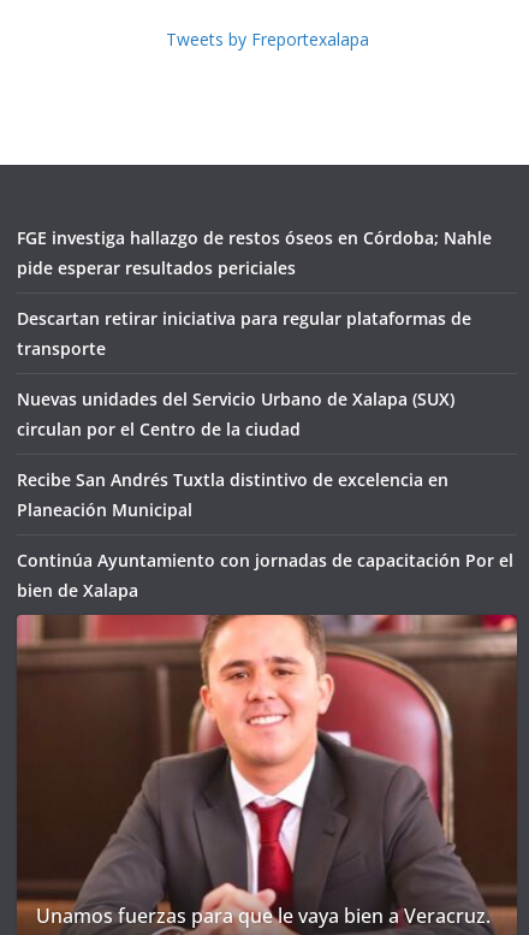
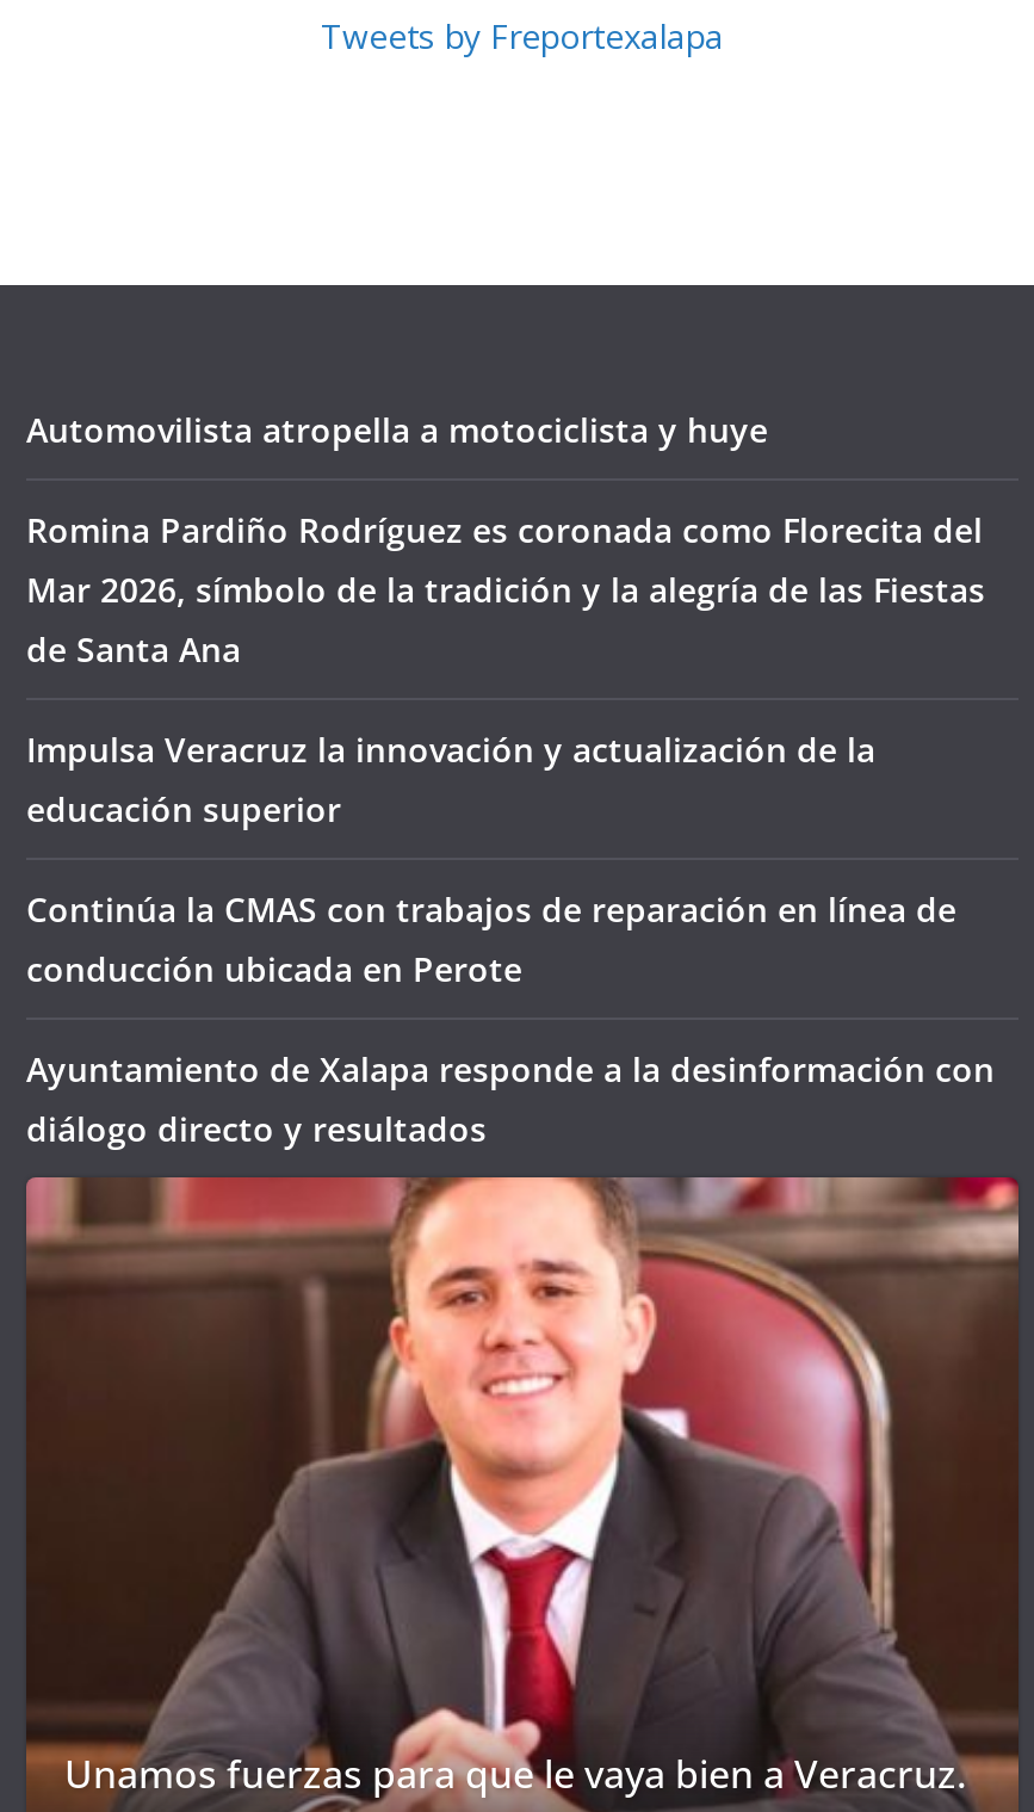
[17,226,492,279] FGE investiga hallazgo de restos óseos en Córdoba; Nahle | pide esperar resultados periciales -> [26,407,768,453] Automovilista atropella a motociclista y huye
[17,307,471,360] Descartan retirar iniciativa para regular plataformas de | transporte -> [26,507,985,672] Romina Pardiño Rodríguez es coronada como Florecita del | Mar 2026, símbolo de la tradición y la alegría de las Fiestas | de Santa Ana
[17,388,454,441] Nuevas unidades del Servicio Urbano de Xalapa (SUX) | circulan por el Centro de la ciudad -> [26,727,875,832] Impulsa Veracruz la innovación y actualización de la | educación superior
[17,468,448,521] Recibe San Andrés Tuxtla distintivo de excelencia en | Planeación Municipal -> [26,887,956,992] Continúa la CMAS con trabajos de reparación en línea de | conducción ubicada en Perote
[17,549,513,602] Continúa Ayuntamiento con jornadas de capacitación Por el | bien de Xalapa -> [26,1047,995,1152] Ayuntamiento de Xalapa responde a la desinformación con | diálogo directo y resultados

